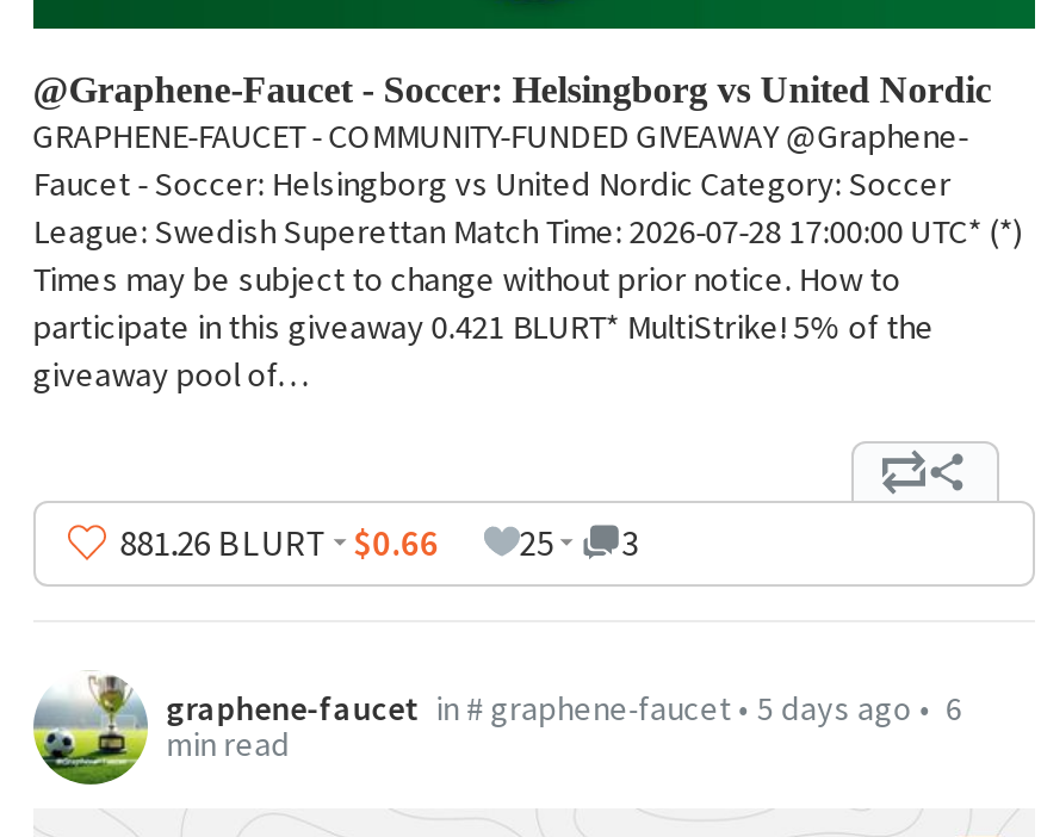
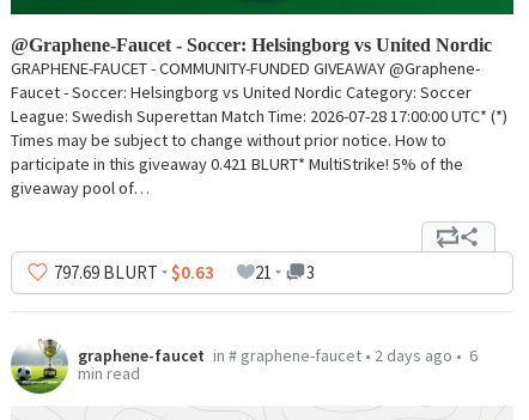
[120,519,439,565] 881.26 BLURT $0.66 -> [54,261,214,283] 797.69 BLURT $0.63
[519,519,553,565] 25 -> [255,261,271,283] 21
[166,686,963,729] graphene-faucet in #graphene-faucet • 5 days ago • 6 -> [78,344,477,366] graphene-faucet in #graphene-faucet • 2 days ago • 6

